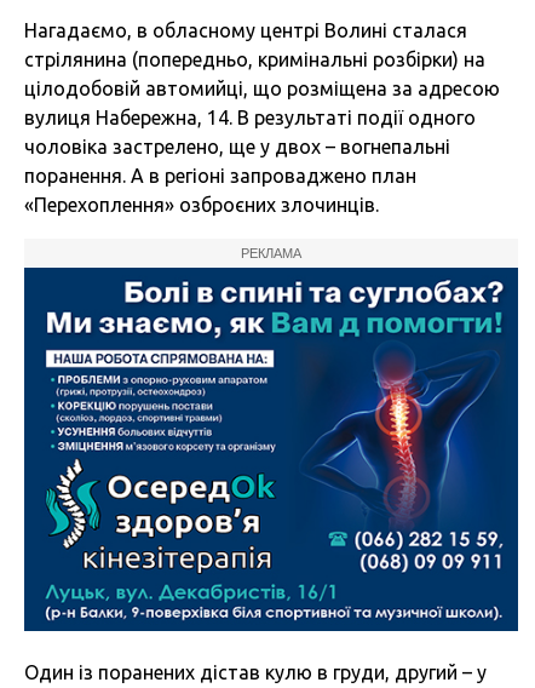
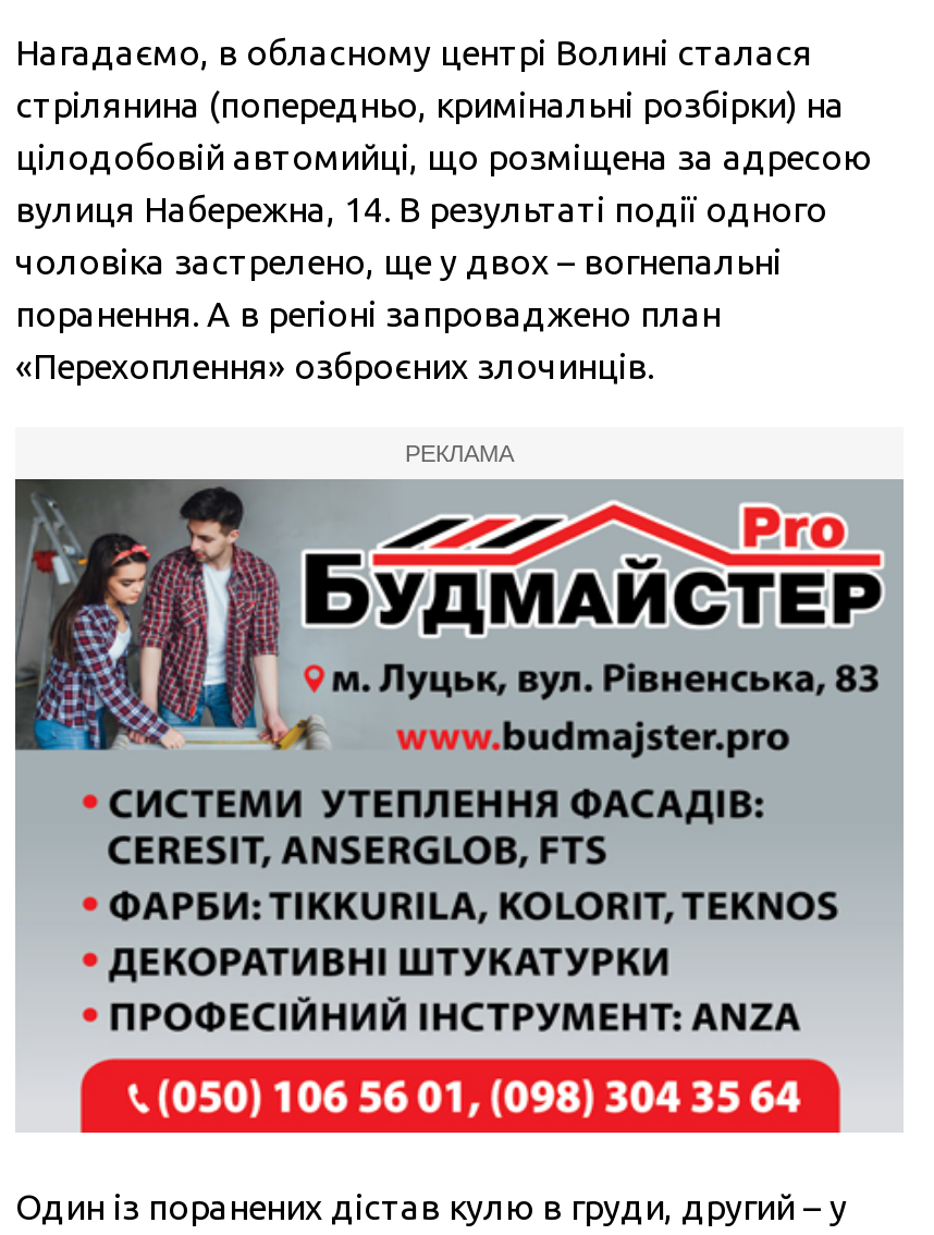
[23,266,519,632] [image] -> [13,477,904,1135] [image]

